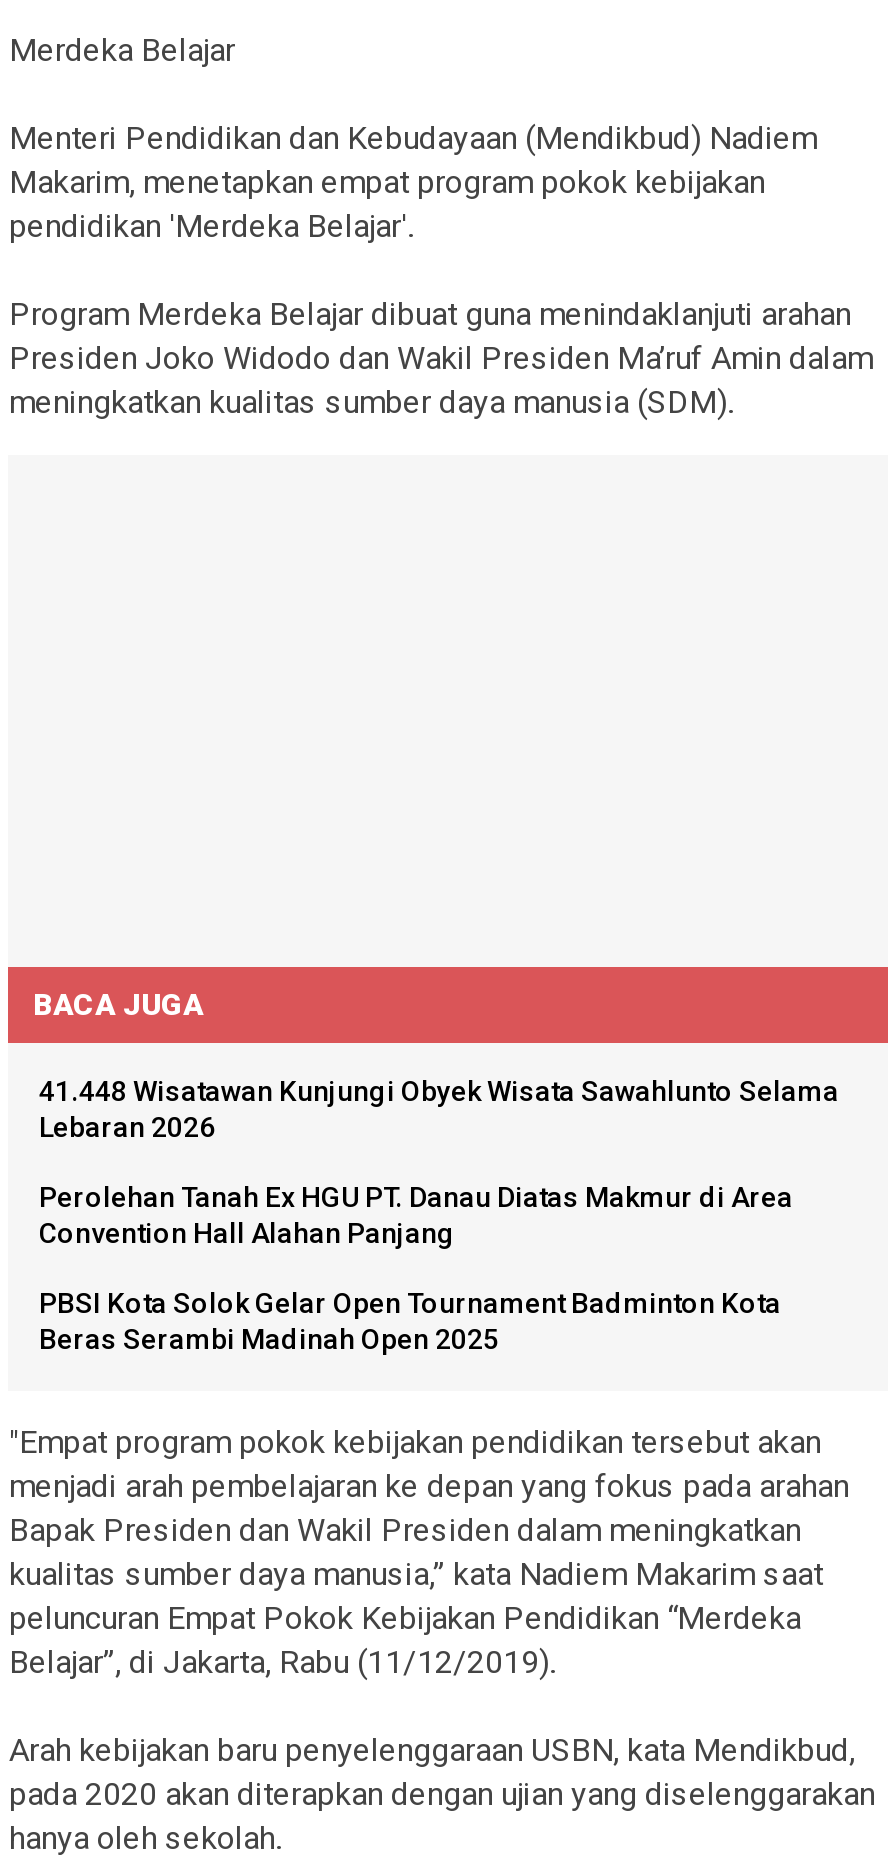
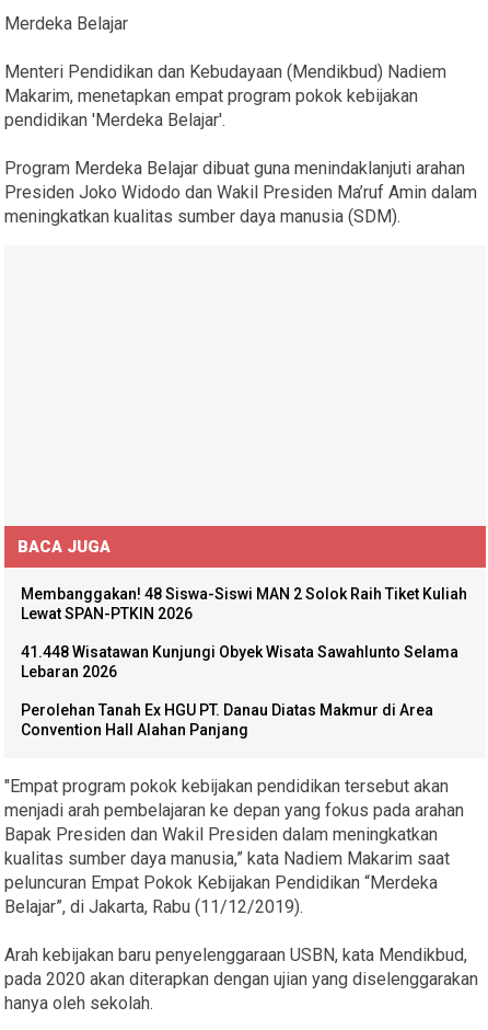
none -> [21,585,468,622] Membanggakan! 48 Siswa-Siswi MAN 2 Solok Raih Tiket Kuliah | Lewat SPAN-PTKIN 2026
moved [39,1074,839,1248] -> [21,643,459,738]: 41.448 Wisatawan Kunjungi Obyek Wisata Sawahlunto Selama | Lebaran 2026 | Perolehan Tanah Ex HGU PT. Danau Diatas Makmur di Area | Convention Hall Alahan Panjang
[39,1286,781,1354] PBSI Kota Solok Gelar Open Tournament Badminton Kota | Beras Serambi Madinah Open 2025 -> none

